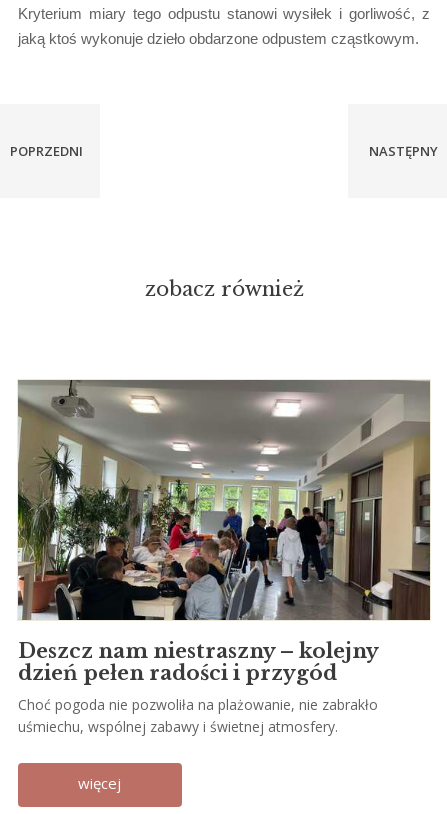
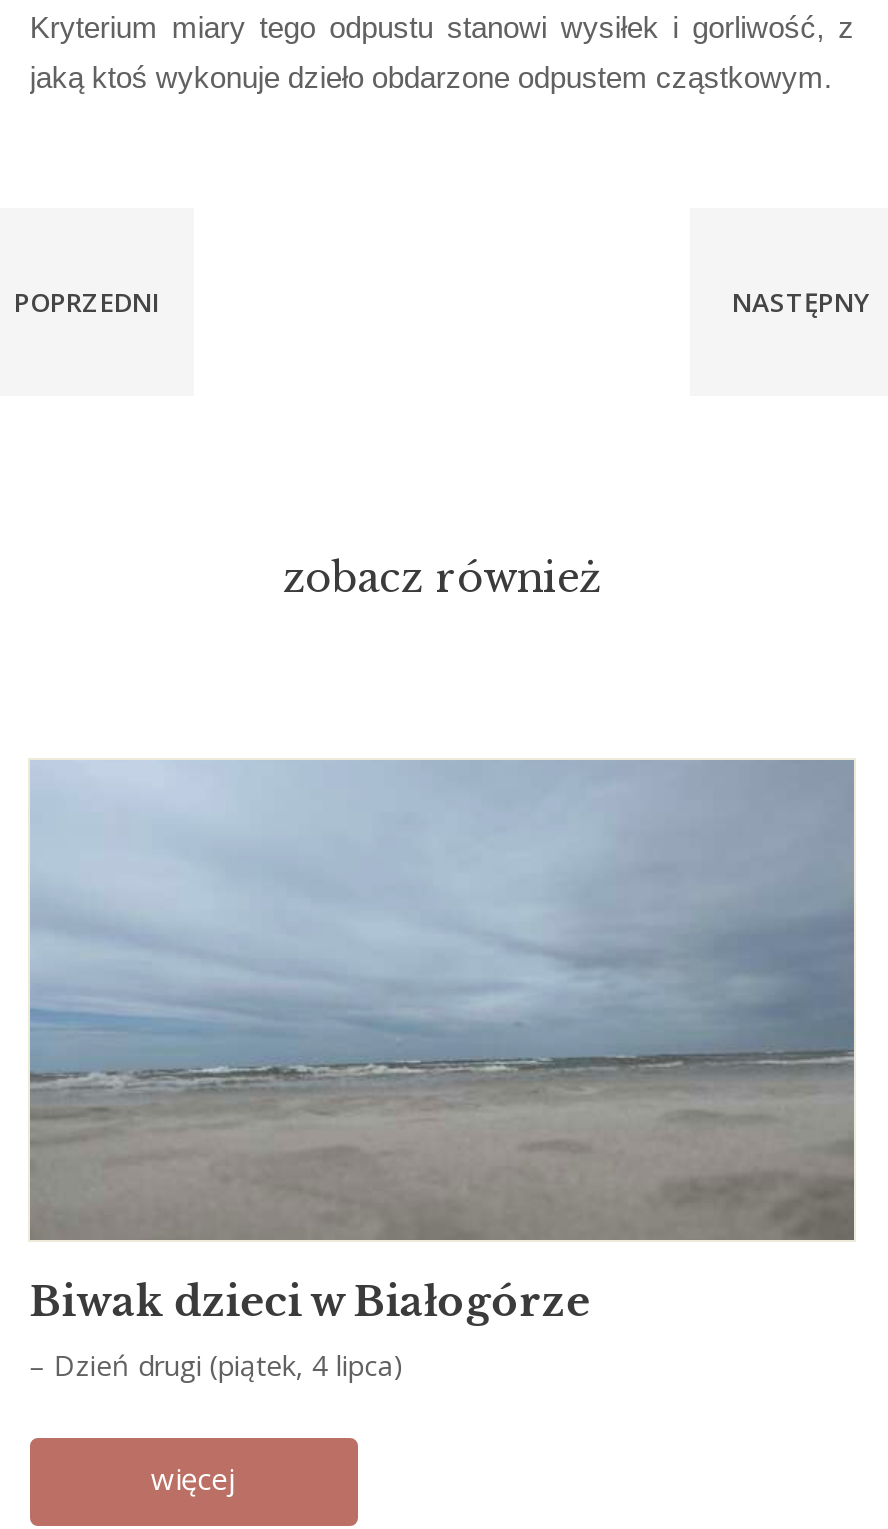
[17,379,431,736] [image] | Deszcz nam niestraszny – kolejny | dzień pełen radości i przygód | Choć pogoda nie pozwoliła na plażowanie, nie zabrakło | uśmiechu, wspólnej zabawy i świetnej atmosfery. -> [28,758,856,1383] [image] | Biwak dzieci w Białogórze | – Dzień drugi (piątek, 4 lipca)

